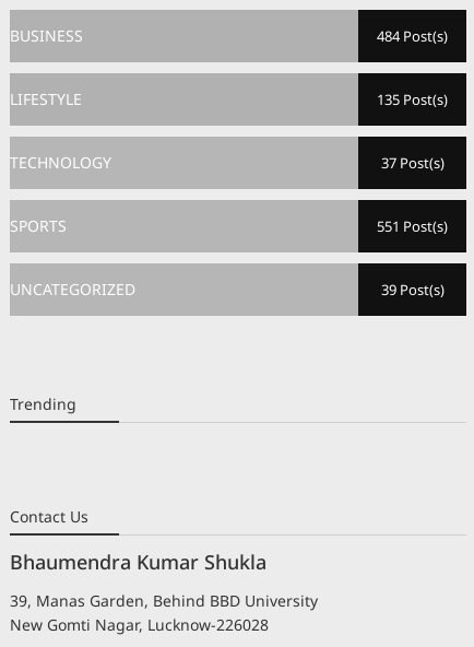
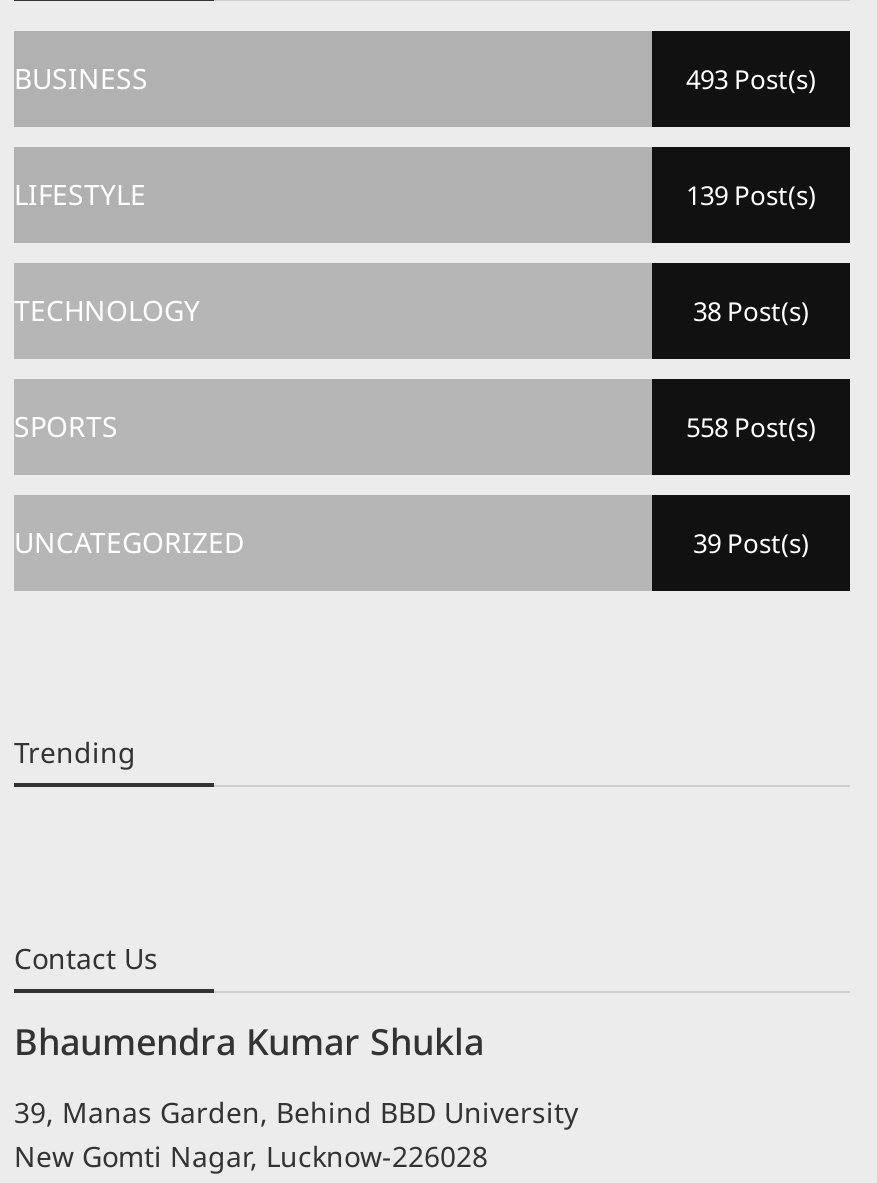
[377,26,448,46] 484 Post(s) -> [686,60,816,96] 493 Post(s)
[377,90,448,109] 135 Post(s) -> [686,176,816,212] 139 Post(s)
[381,153,444,173] 37 Post(s) -> [693,292,809,328] 38 Post(s)
[377,216,448,236] 551 Post(s) -> [686,408,816,444] 558 Post(s)

